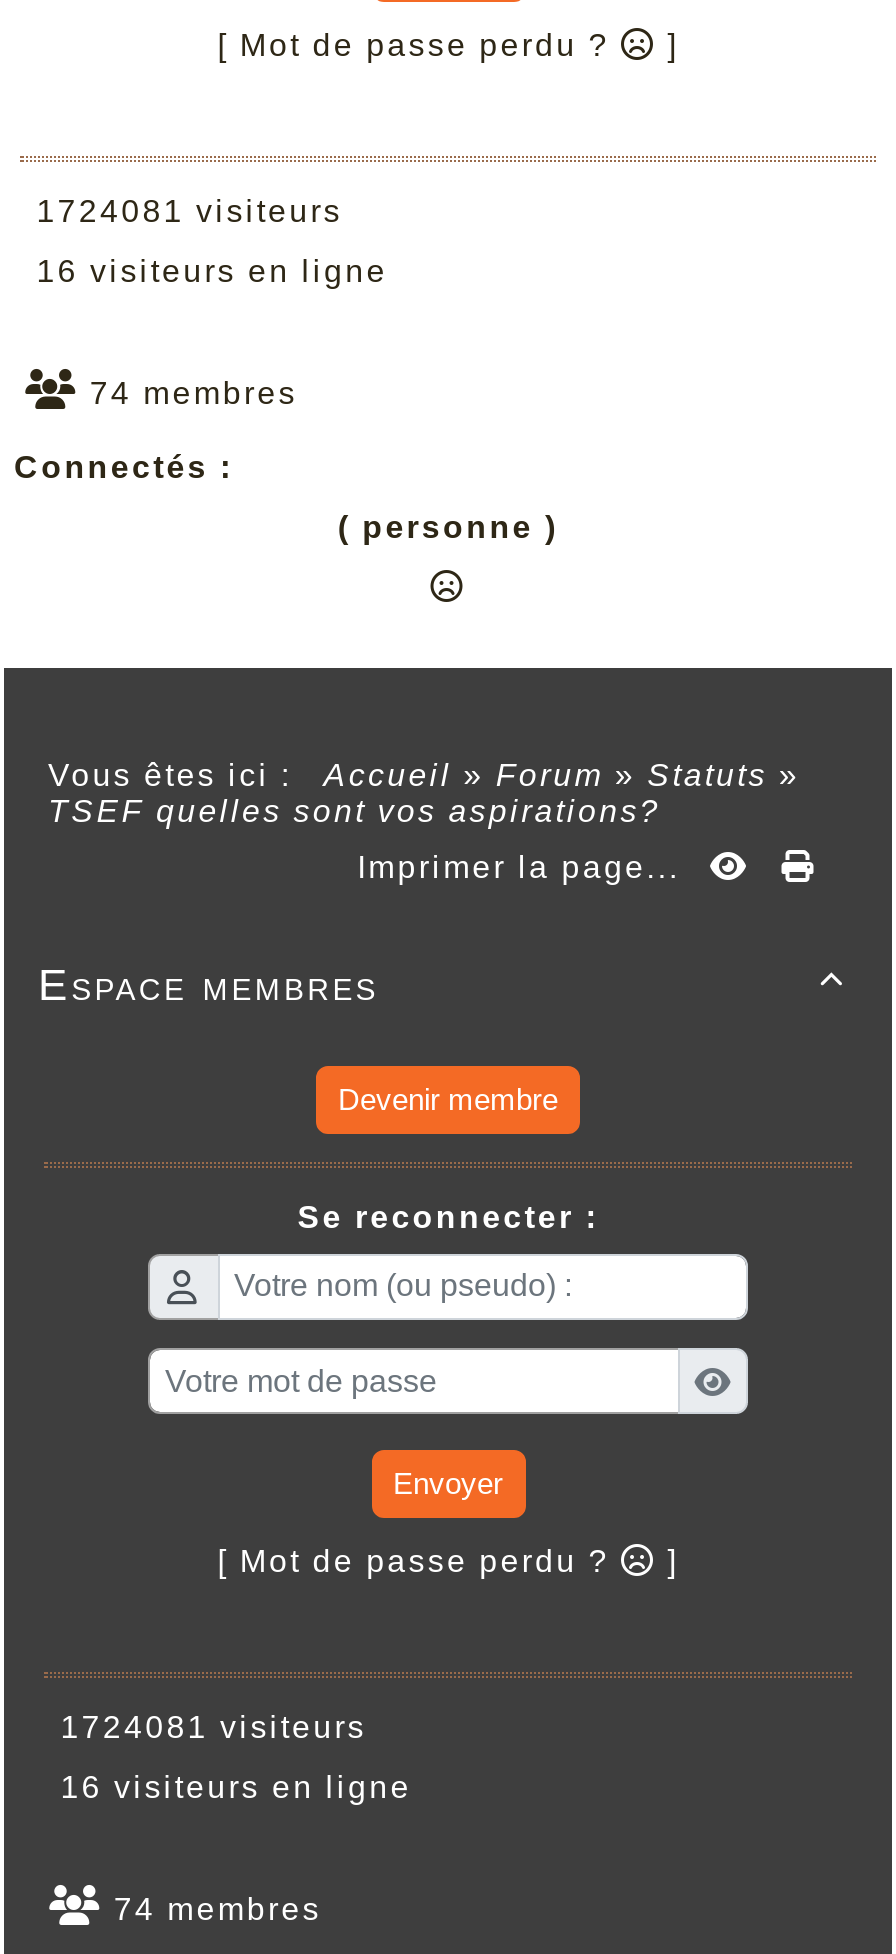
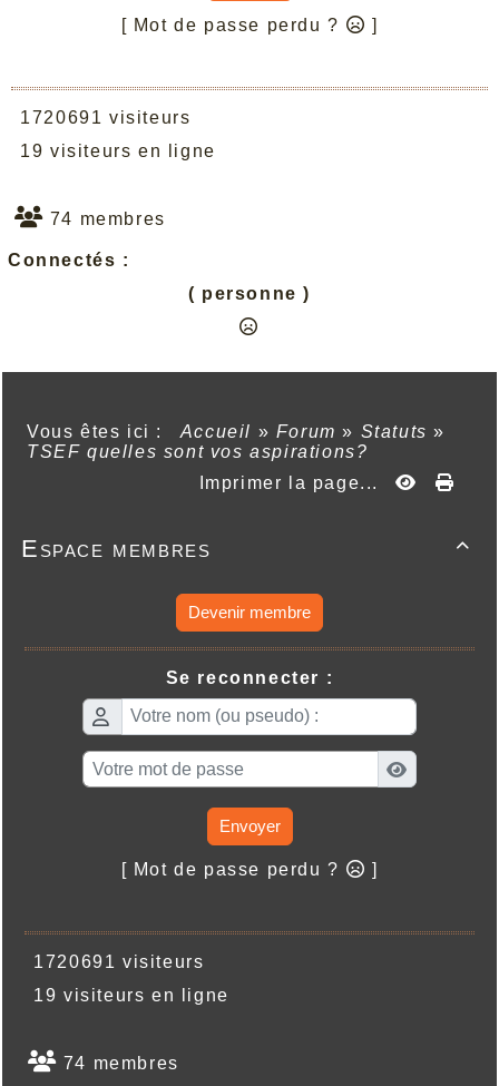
[14,193,343,227] 1724081 visiteurs -> [8,108,191,127] 1720691 visiteurs
[14,253,388,287] 16 visiteurs en ligne -> [8,141,216,160] 19 visiteurs en ligne
[38,1710,367,1744] 1724081 visiteurs -> [21,953,204,971] 1720691 visiteurs
[38,1770,412,1804] 16 visiteurs en ligne -> [21,986,229,1005] 19 visiteurs en ligne

